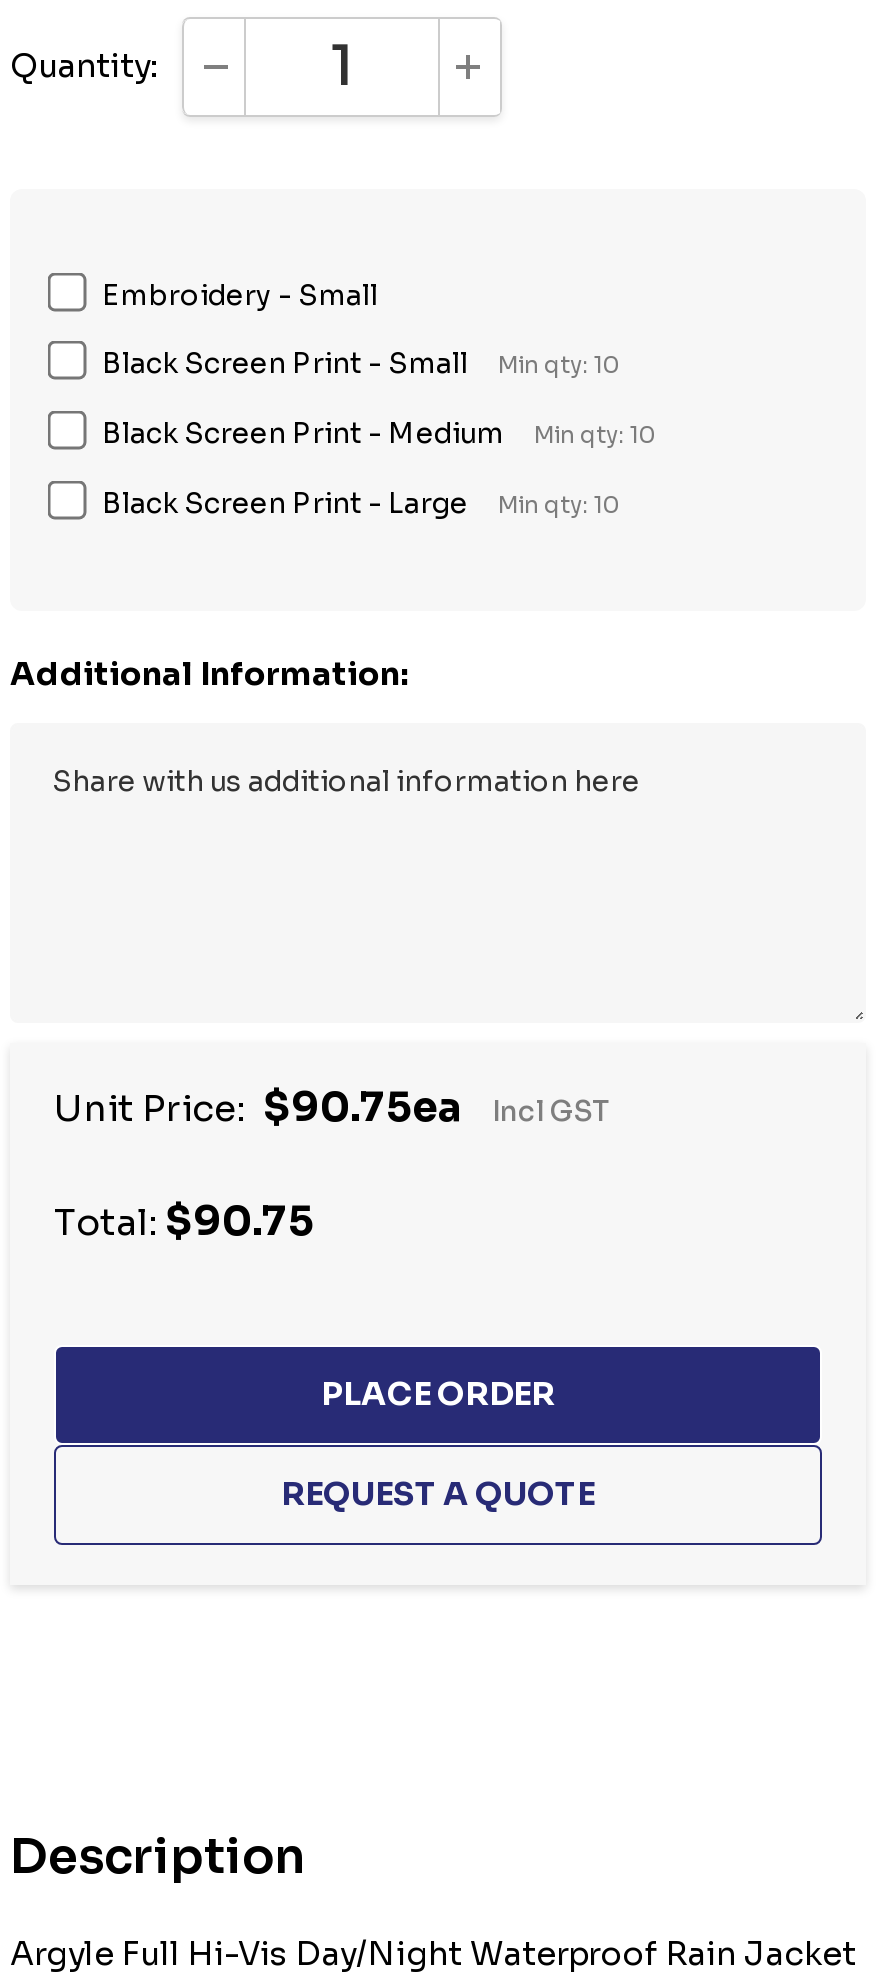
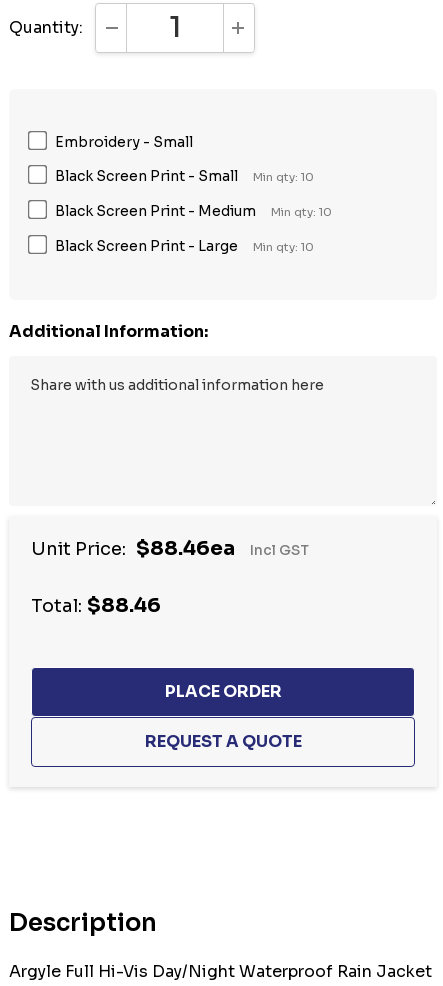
[54,1083,610,1133] Unit Price: $90.75ea Incl GST -> [31,536,309,561] Unit Price: $88.46ea Incl GST
[54,1197,314,1247] Total: $90.75 -> [31,593,161,618] Total: $88.46

